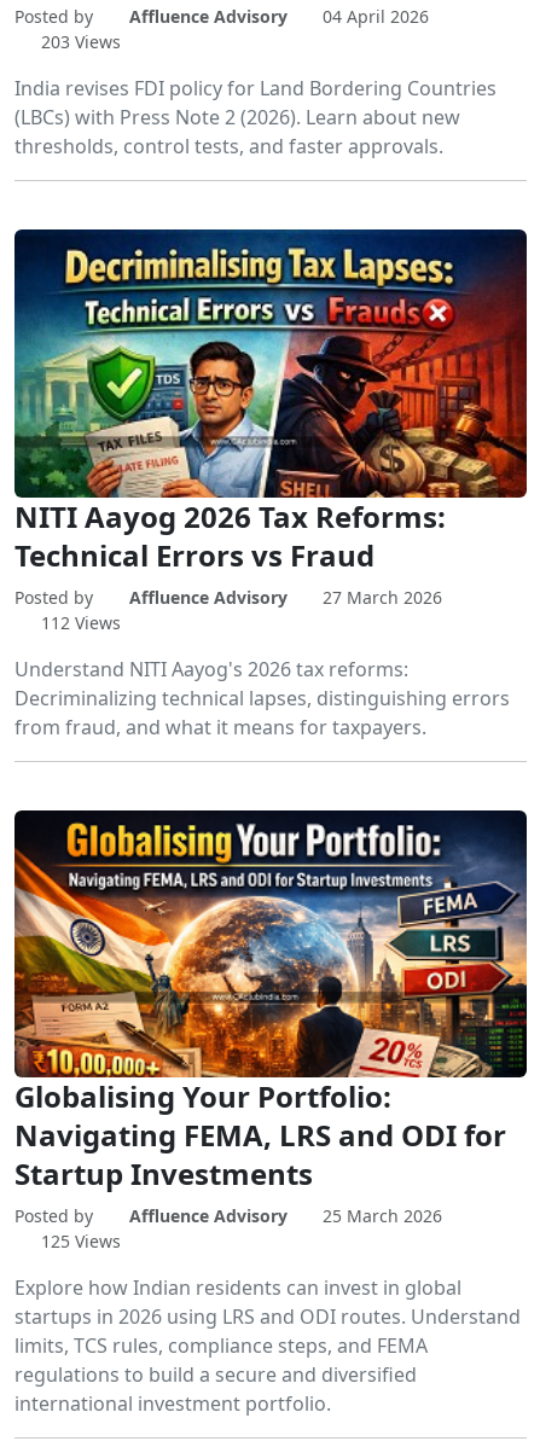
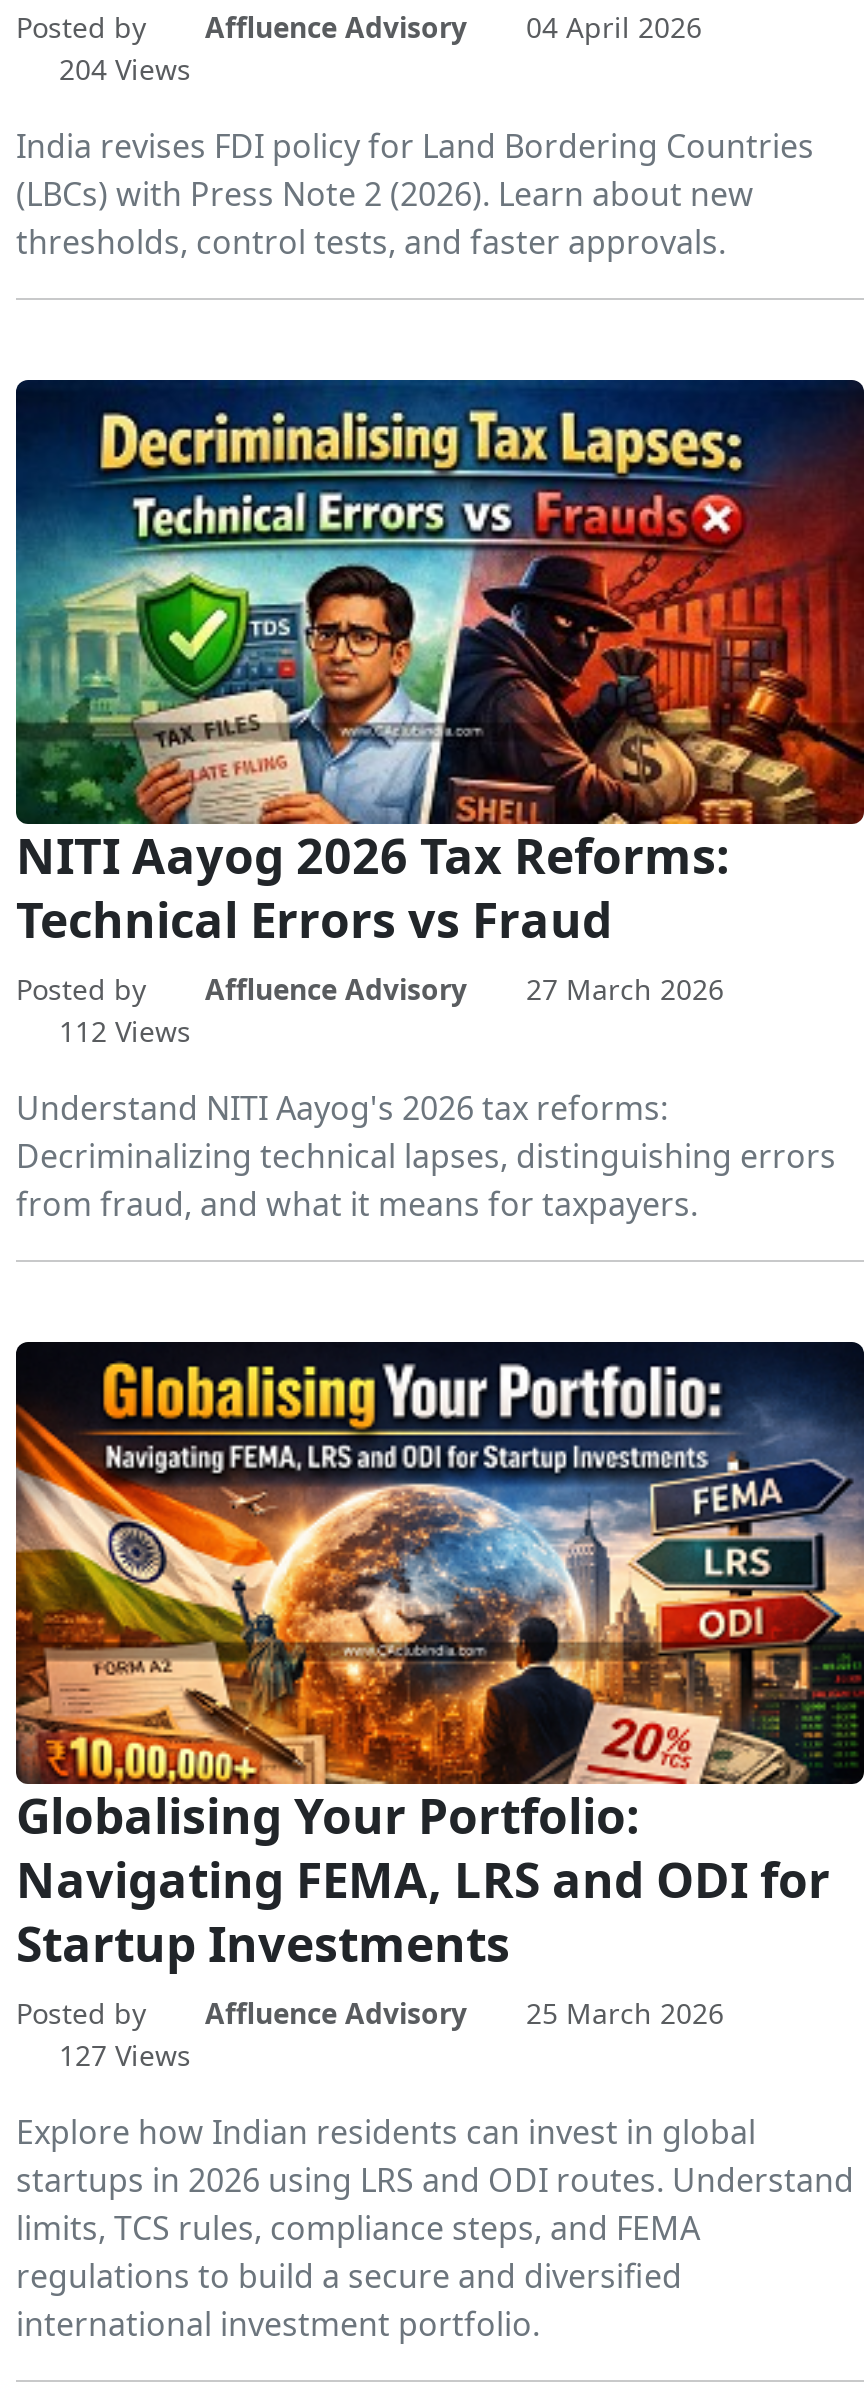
[40,30,120,53] 203 Views -> [59,50,191,88] 204 Views
[40,1230,120,1253] 125 Views -> [59,2037,191,2075] 127 Views

